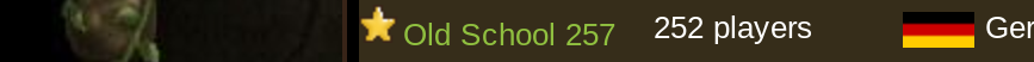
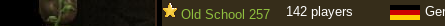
[403,10,813,52] Old School 257 252 players -> [180,4,352,22] Old School 257 142 players

